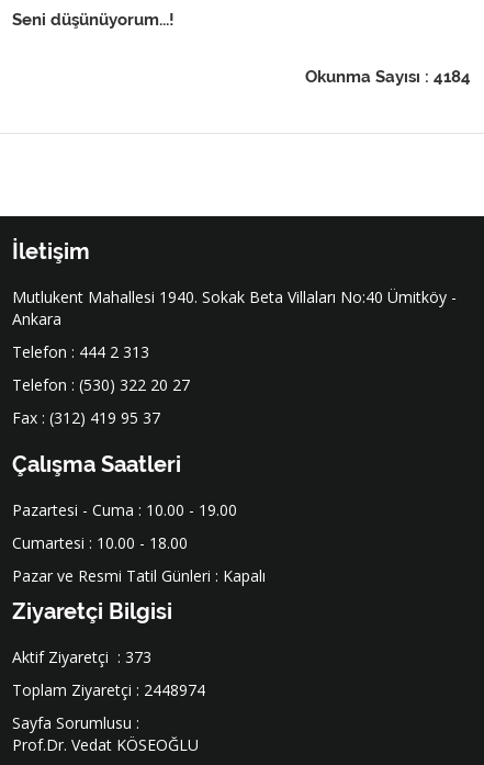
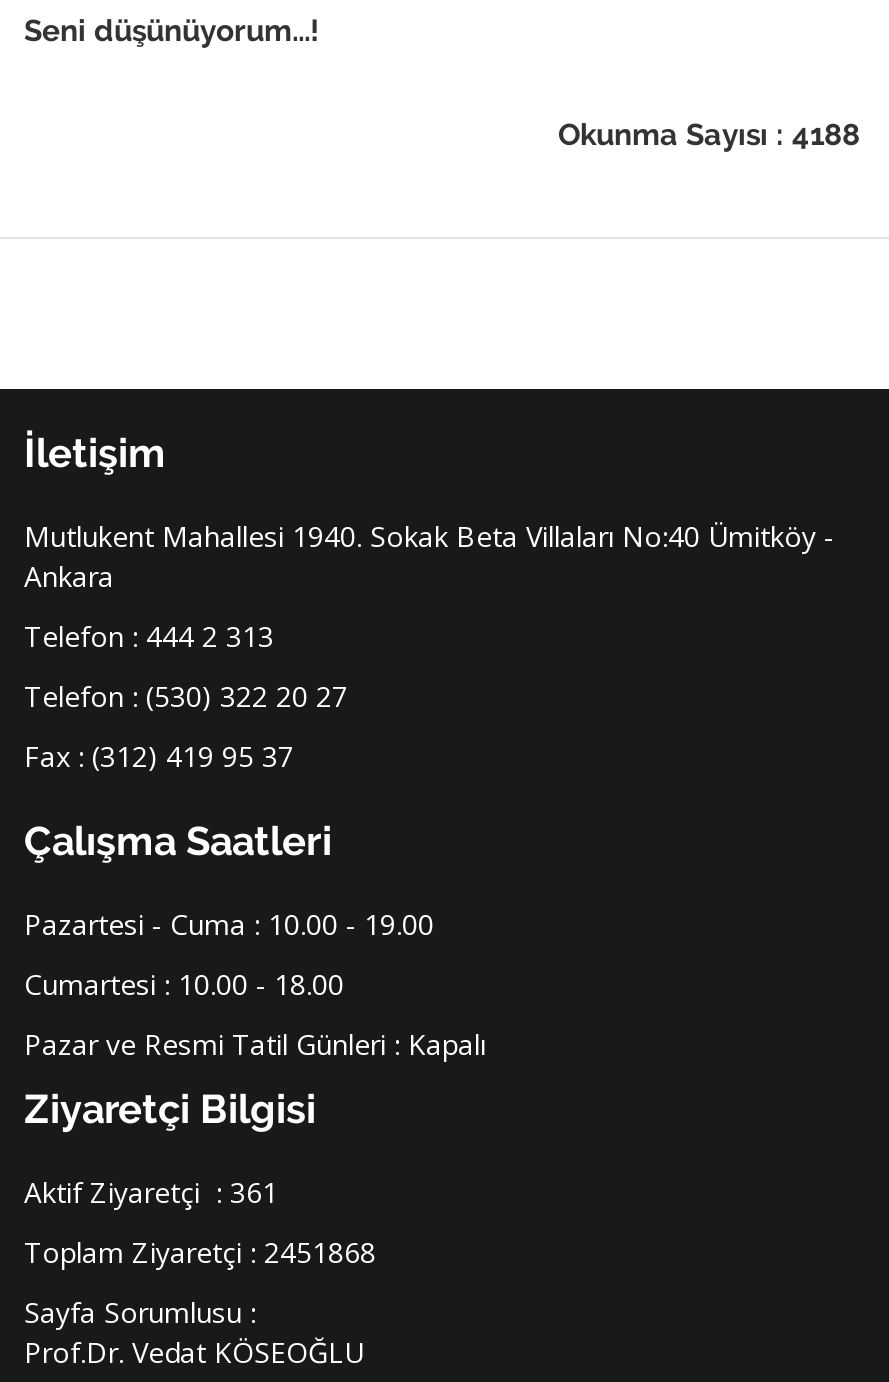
[305,67,471,87] Okunma Sayısı : 4184 -> [558,117,860,153] Okunma Sayısı : 4188
[12,646,151,667] Aktif Ziyaretçi : 373 -> [24,1173,278,1211] Aktif Ziyaretçi : 361
[12,679,205,700] Toplam Ziyaretçi : 2448974 -> [24,1233,376,1271] Toplam Ziyaretçi : 2451868

